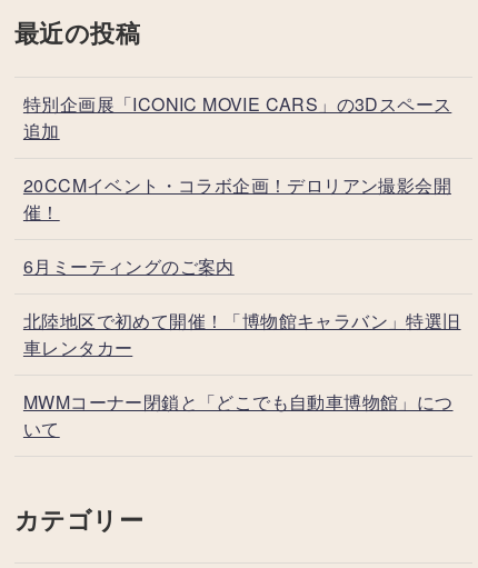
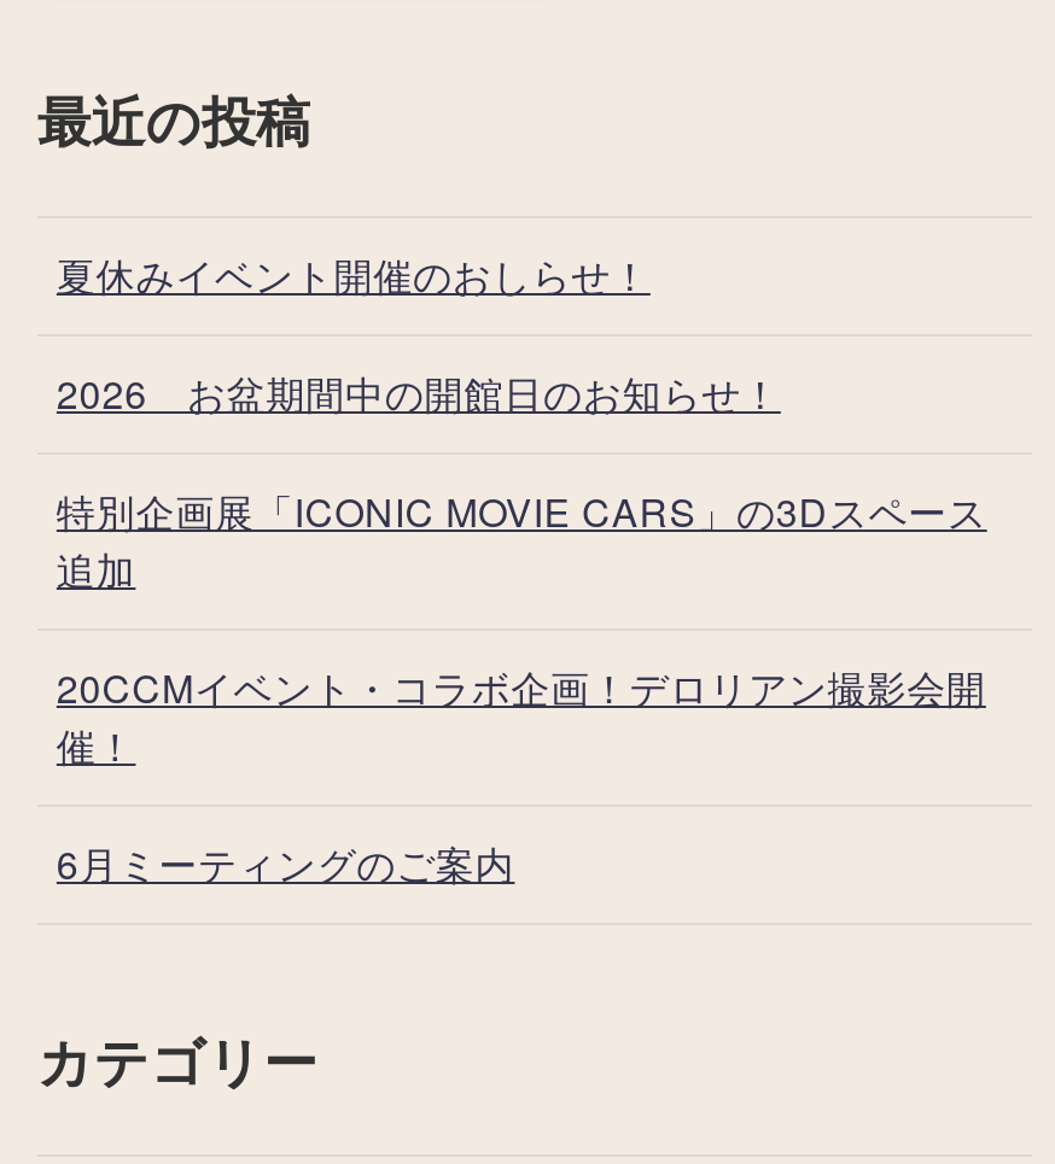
none -> [56,247,781,420] 夏休みイベント開催のおしらせ！ | 2026 お盆期間中の開館日のお知らせ！
moved [23,91,452,279] -> [56,483,987,891]: 特別企画展「ICONIC MOVIE CARS」の3Dスペース | 追加 | 20CCMイベント・コラボ企画！デロリアン撮影会開 | 催！ | 6月ミーティングのご案内
[23,308,461,441] 北陸地区で初めて開催！「博物館キャラバン」特選旧 | 車レンタカー | MWMコーナー閉鎖と「どこでも自動車博物館」につ | いて -> none

